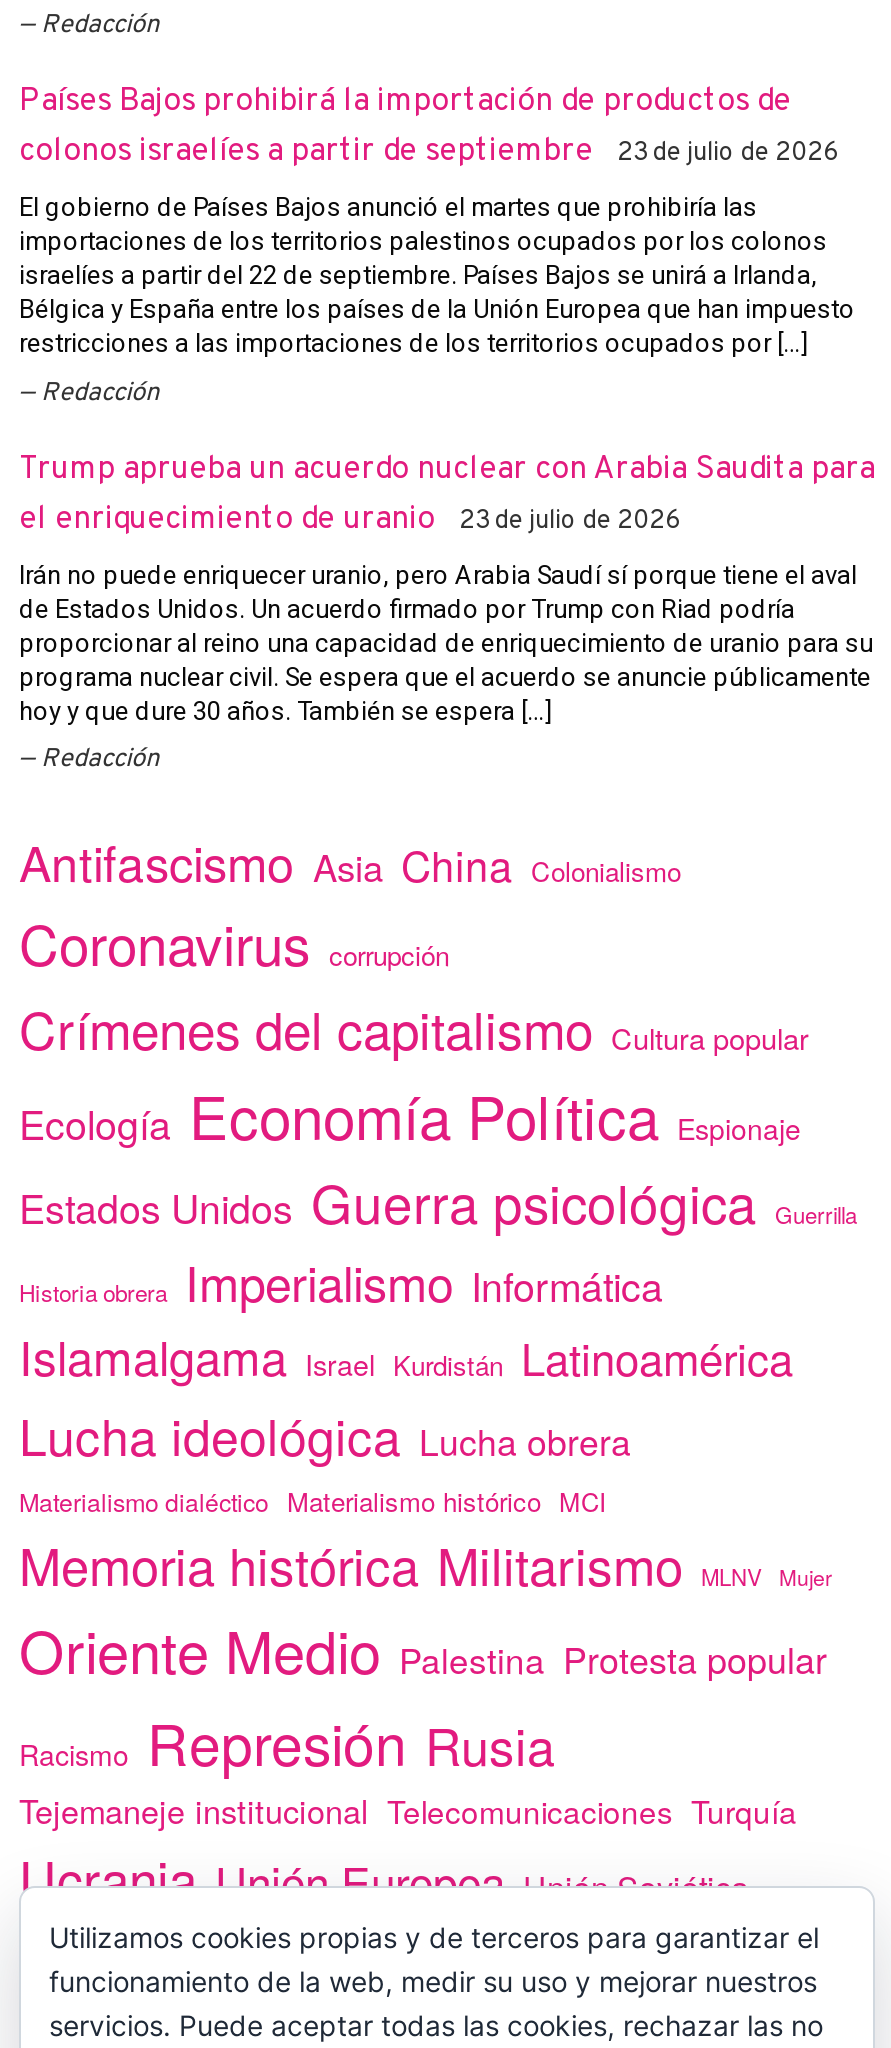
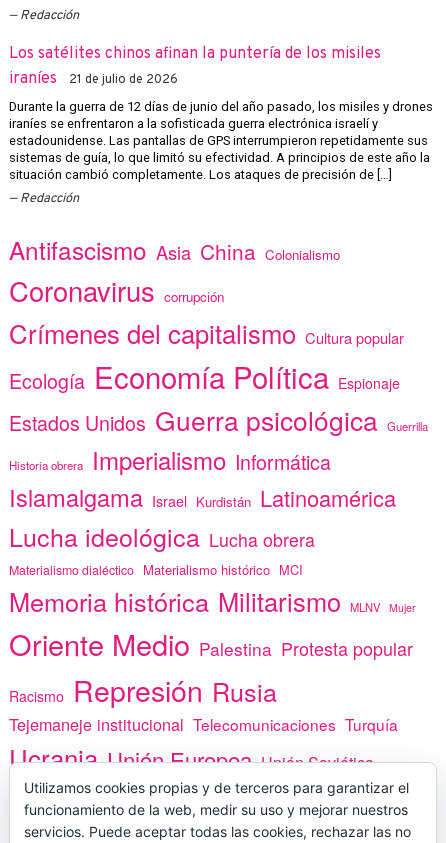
[19,81,875,725] Países Bajos prohibirá la importación de productos de | colonos israelíes a partir de septiembre | 23 de julio de 2026 | El gobierno de Países Bajos anunció el martes que prohibiría las | importaciones de los territorios palestinos ocupados por los colonos | israelíes a partir del 22 de septiembre. Países Bajos se unirá a Irlanda, | Bélgica y España entre los países de la Unión Europea que han impuesto | restricciones a las importaciones de los territorios ocupados por […] | Redacción | Trump aprueba un acuerdo nuclear con Arabia Saudita para | el enriquecimiento de uranio | 23 de julio de 2026 | Irán no puede enriquecer uranio, pero Arabia Saudí sí porque tiene el aval | de Estados Unidos. Un acuerdo firmado por Trump con Riad podría | proporcionar al reino una capacidad de enriquecimiento de uranio para su | programa nuclear civil. Se espera que el acuerdo se anuncie públicamente | hoy y que dure 30 años. También se espera […] -> [9,43,433,182] Los satélites chinos afinan la puntería de los misiles | iraníes | 21 de julio de 2026 | Durante la guerra de 12 días de junio del año pasado, los misiles y drones | iraníes se enfrentaron a la sofisticada guerra electrónica israelí y | estadounidense. Las pantallas de GPS interrumpieron repetidamente sus | sistemas de guía, lo que limitó su efectividad. A principios de este año la | situación cambió completamente. Los ataques de precisión de […]

